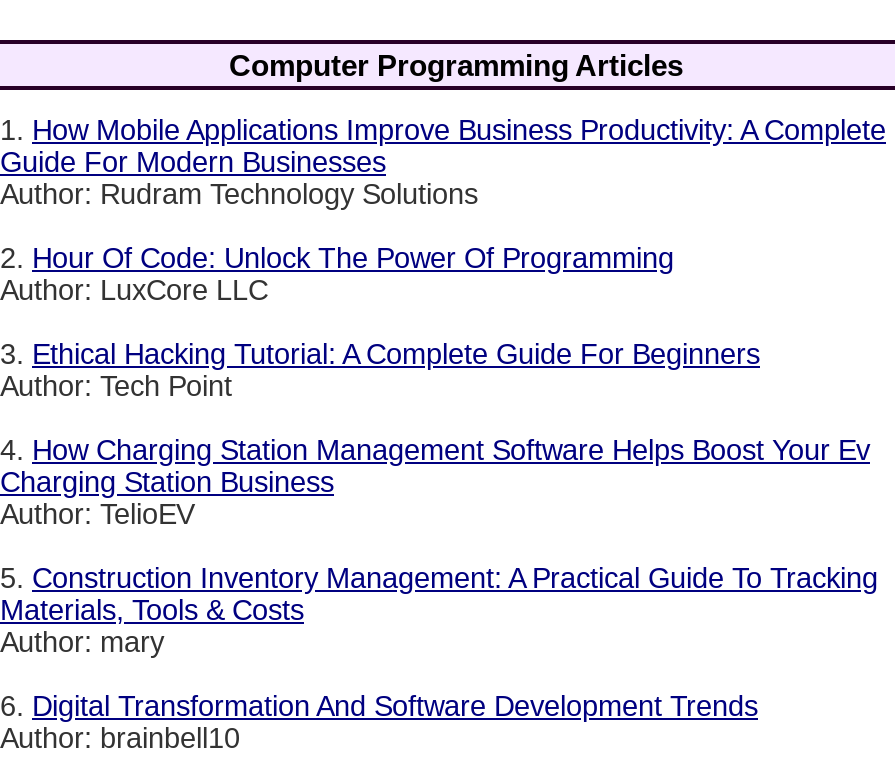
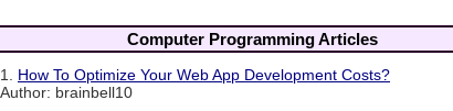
[0,114,886,722] 1. How Mobile Applications Improve Business Productivity: A Complete | Guide For Modern Businesses | Author: Rudram Technology Solutions | 2. Hour Of Code: Unlock The Power Of Programming | Author: LuxCore LLC | 3. Ethical Hacking Tutorial: A Complete Guide For Beginners | Author: Tech Point | 4. How Charging Station Management Software Helps Boost Your Ev | Charging Station Business | Author: TelioEV | 5. Construction Inventory Management: A Practical Guide To Tracking | Materials, Tools & Costs | Author: mary | 6. Digital Transformation And Software Development Trends -> [0,66,390,84] 1. How To Optimize Your Web App Development Costs?

